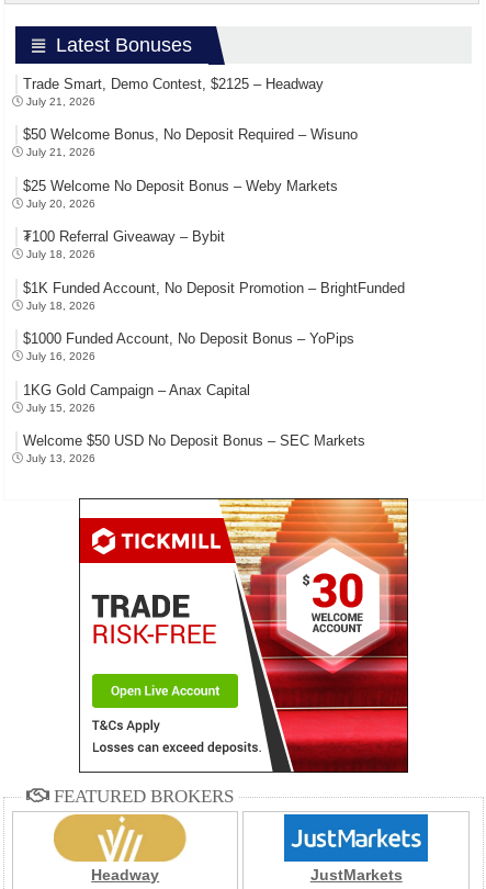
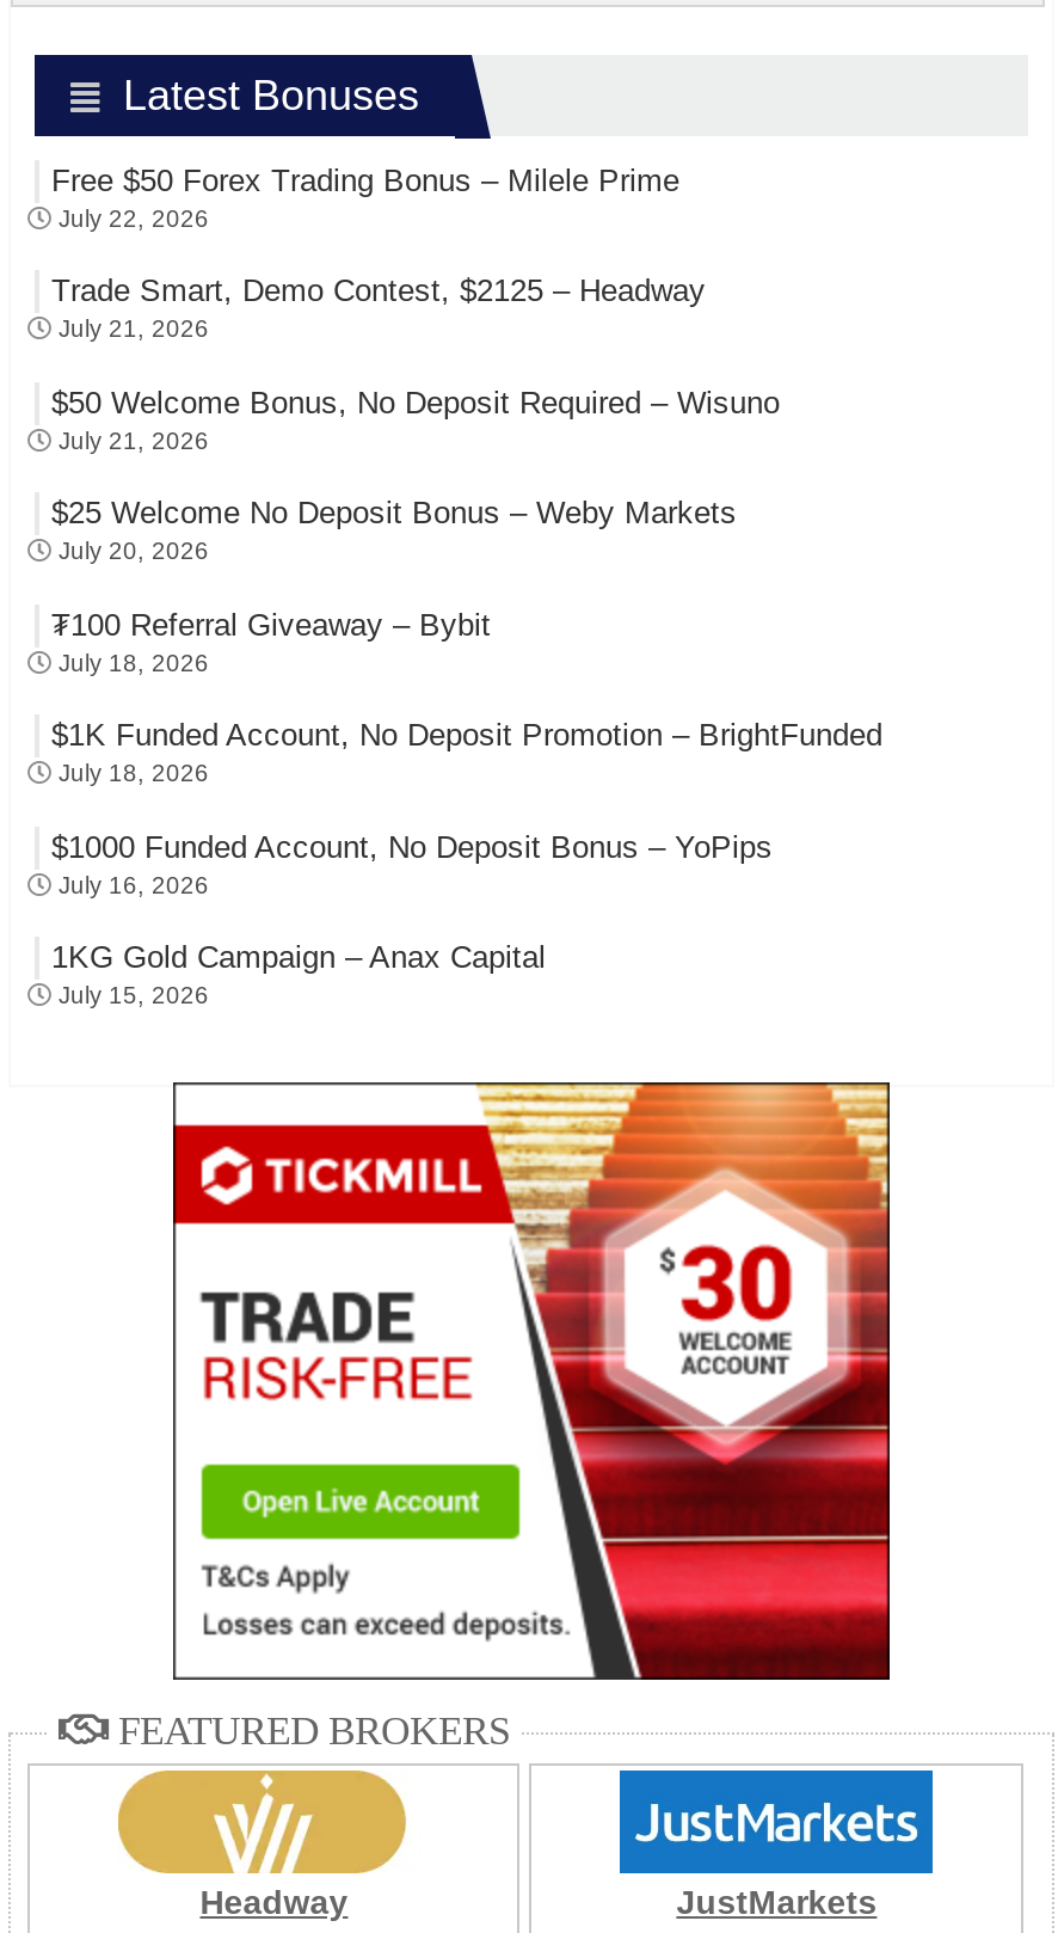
none -> [51,162,679,231] Free $50 Forex Trading Bonus – Milele Prime | July 22, 2026
moved [23,76,405,414] -> [51,273,882,1009]: Trade Smart, Demo Contest, $2125 – Headway | July 21, 2026 | $50 Welcome Bonus, No Deposit Required – Wisuno | ... | 1KG Gold Campaign – Anax Capital | July 15, 2026
[23,433,365,464] Welcome $50 USD No Deposit Bonus – SEC Markets | July 13, 2026 -> none

